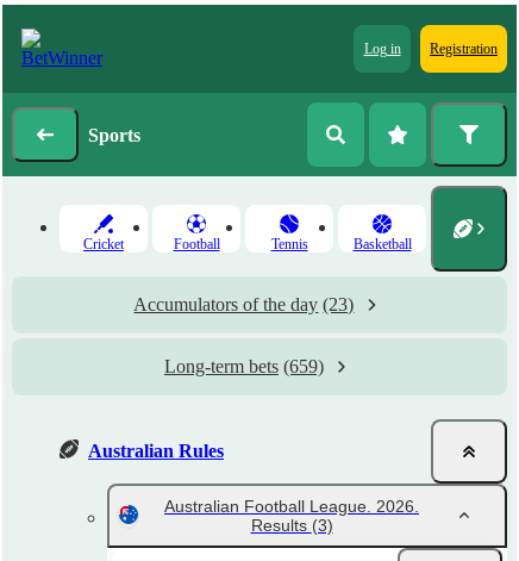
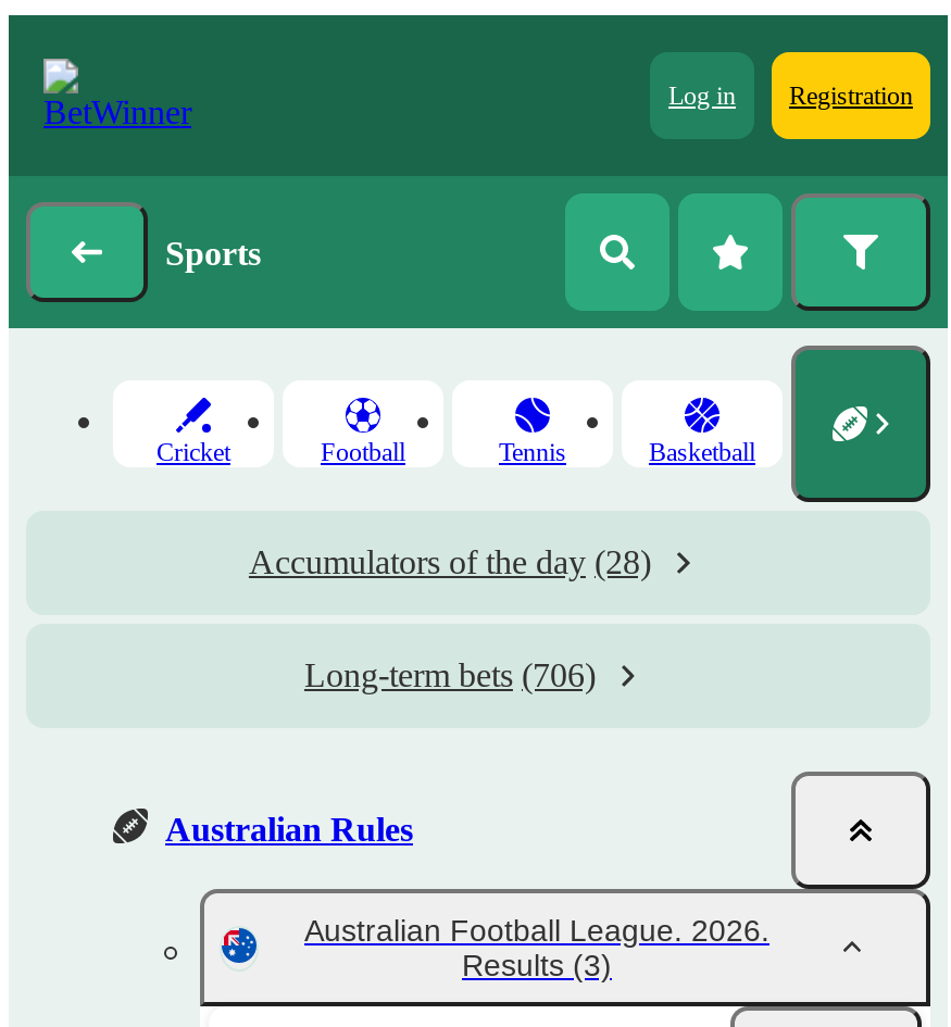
[134,294,354,314] Accumulators of the day (23) -> [249,543,651,580] Accumulators of the day (28)
[164,356,324,376] Long-term bets (659) -> [304,656,596,693] Long-term bets (706)

